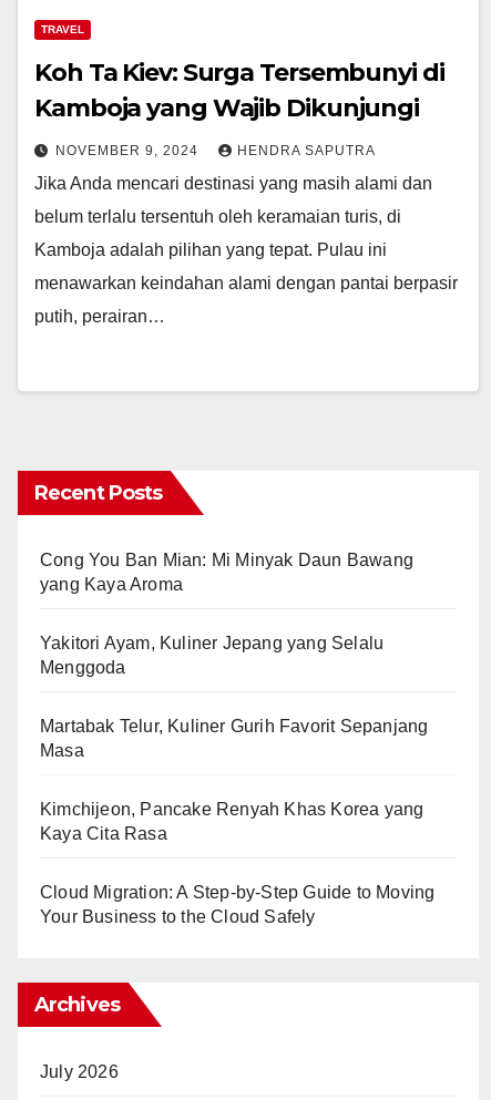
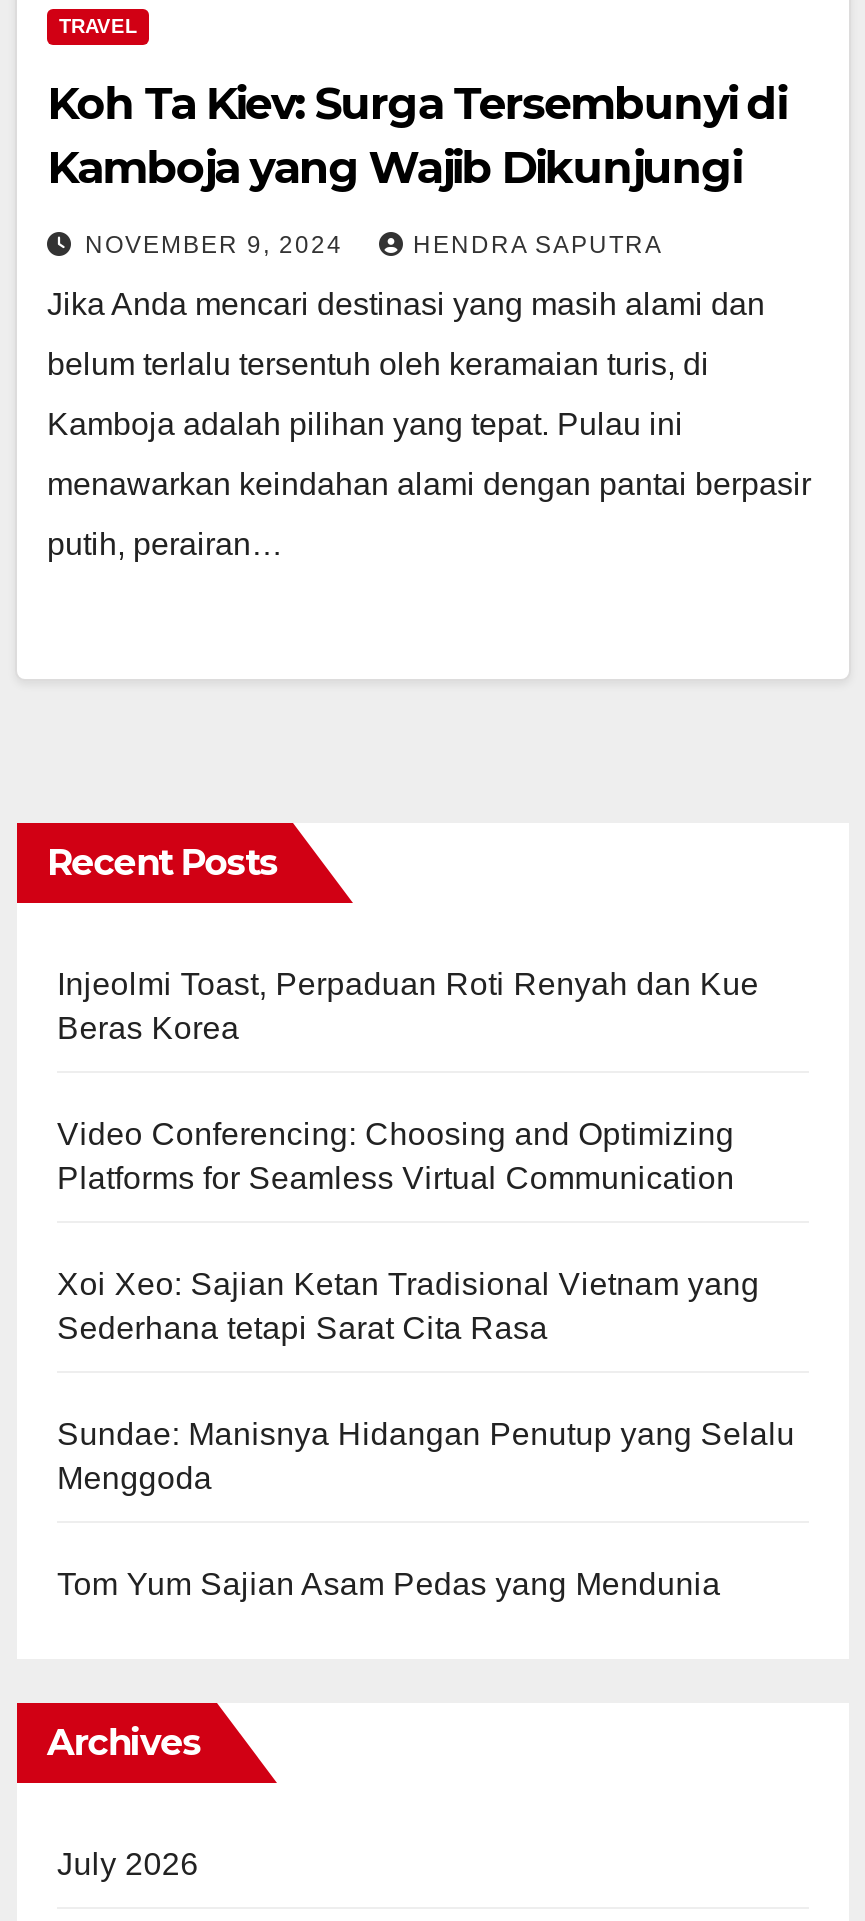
[40,551,413,653] Cong You Ban Mian: Mi Minyak Daun Bawang | yang Kaya Aroma | Yakitori Ayam, Kuliner Jepang yang Selalu -> [57,968,795,1452] Injeolmi Toast, Perpaduan Roti Renyah dan Kue | Beras Korea | Video Conferencing: Choosing and Optimizing | Platforms for Seamless Virtual Communication | Xoi Xeo: Sajian Ketan Tradisional Vietnam yang | Sederhana tetapi Sarat Cita Rasa | Sundae: Manisnya Hidangan Penutup yang Selalu
moved [40,658,126,677] -> [57,1462,212,1496]: Menggoda
[40,717,435,926] Martabak Telur, Kuliner Gurih Favorit Sepanjang | Masa | Kimchijeon, Pancake Renyah Khas Korea yang | Kaya Cita Rasa | Cloud Migration: A Step-by-Step Guide to Moving | Your Business to the Cloud Safely -> [57,1568,721,1602] Tom Yum Sajian Asam Pedas yang Mendunia

